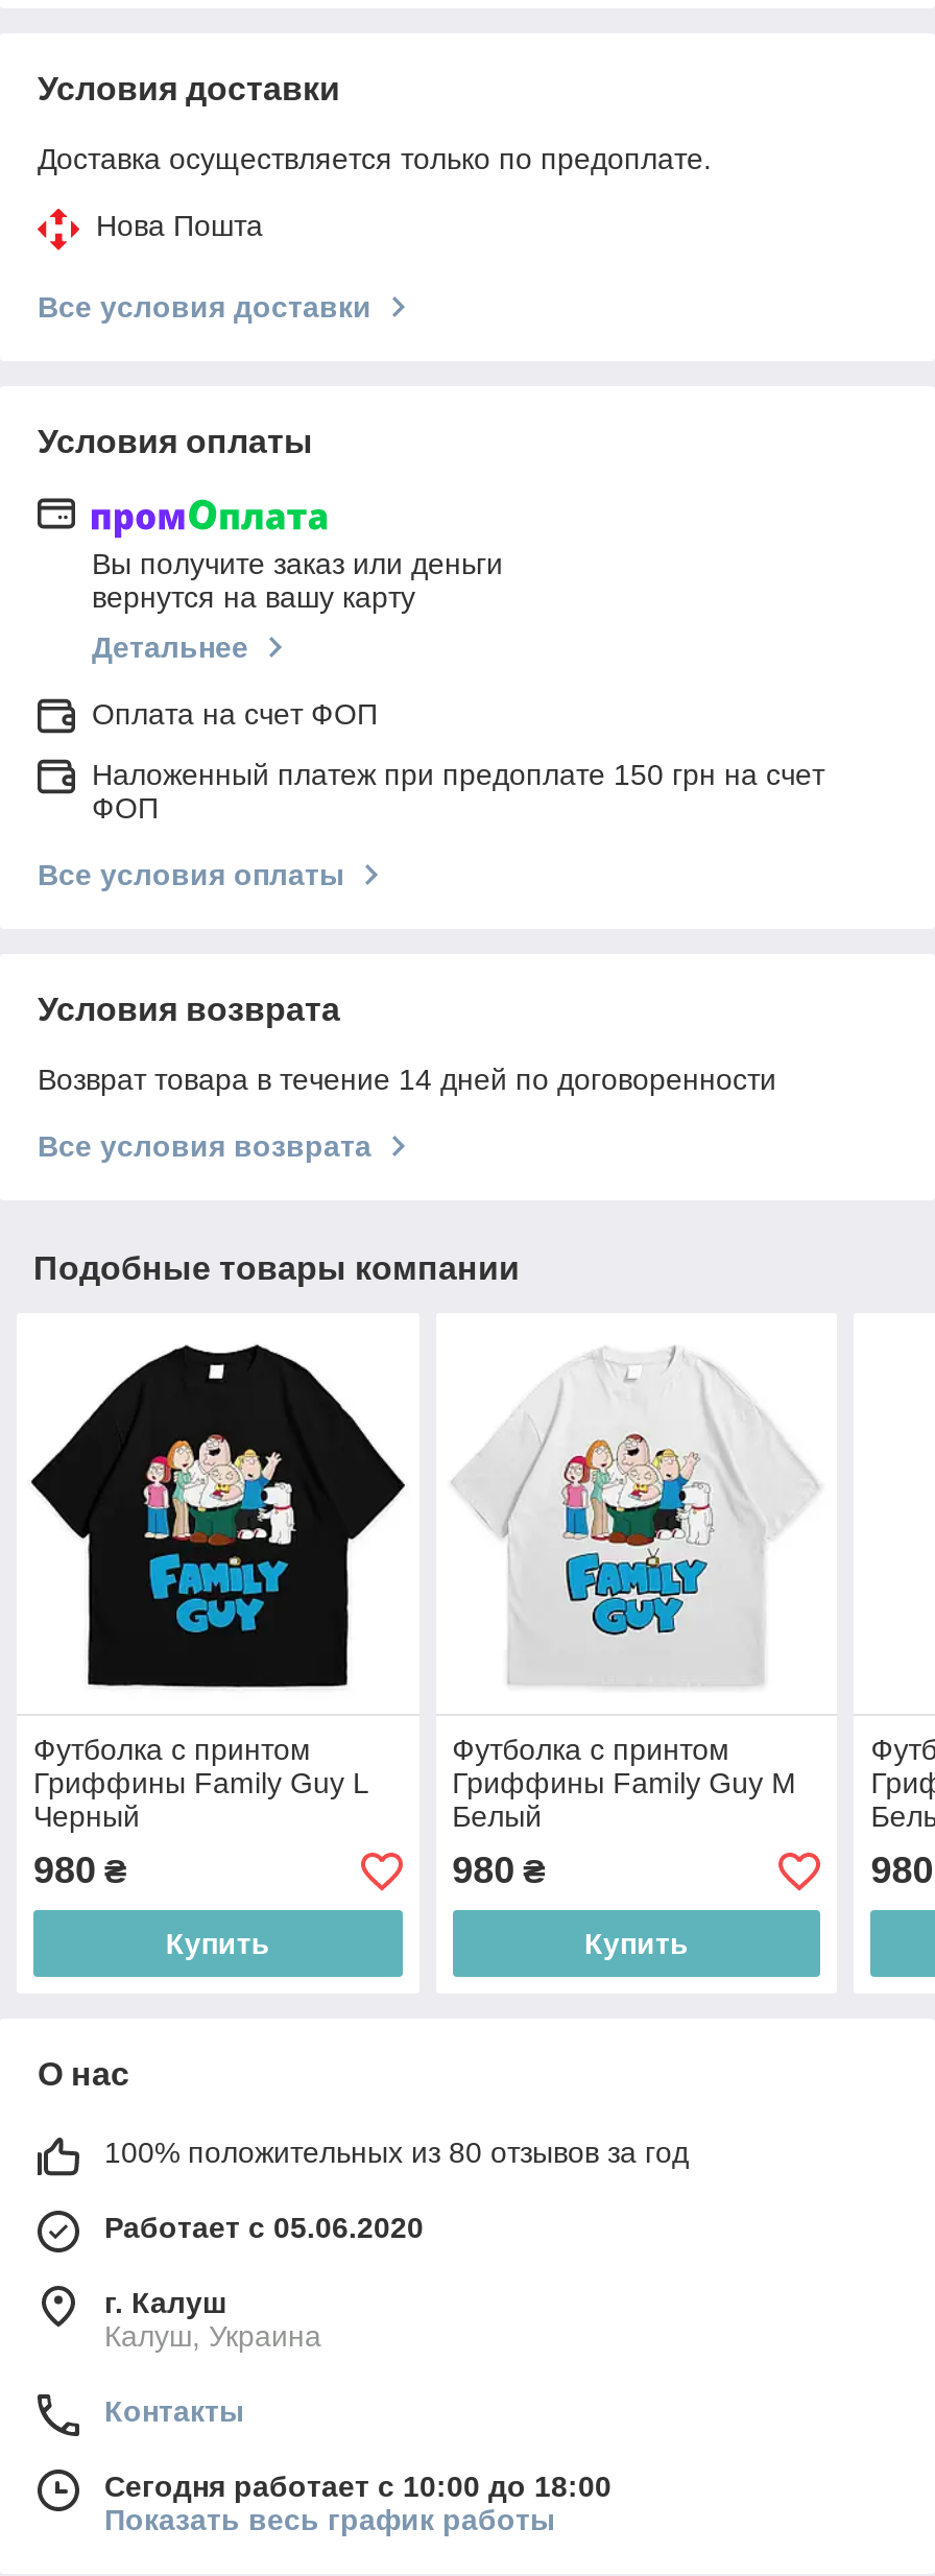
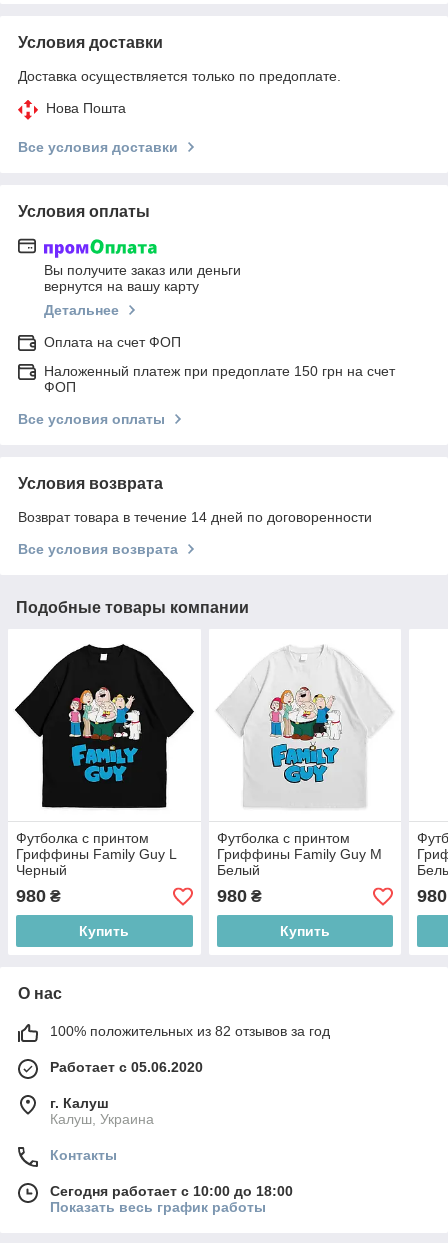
[104,2136,689,2169] 100% положительных из 80 отзывов за год -> [50,1023,330,1039] 100% положительных из 82 отзывов за год

